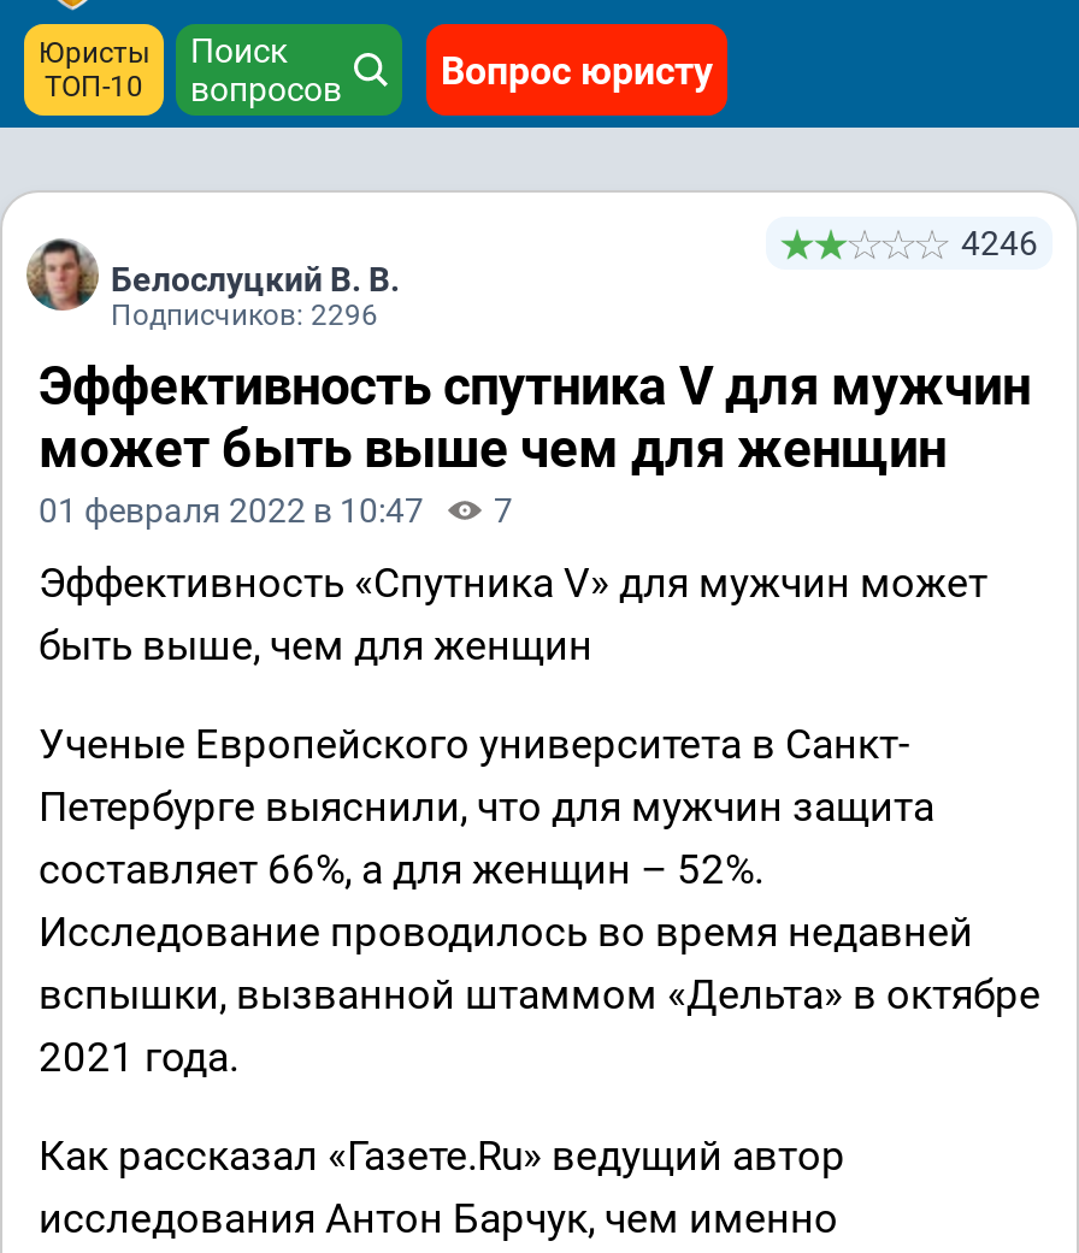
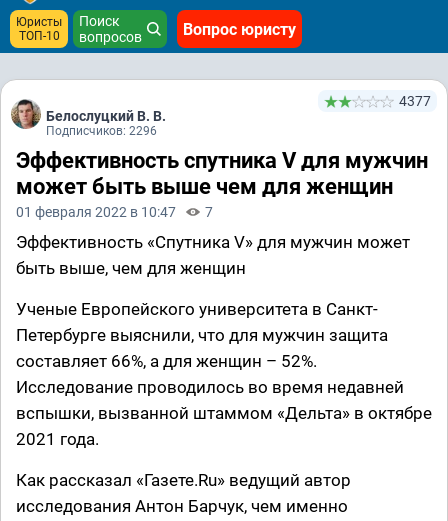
[961,224,1038,262] 4246 -> [399,93,431,109] 4377

